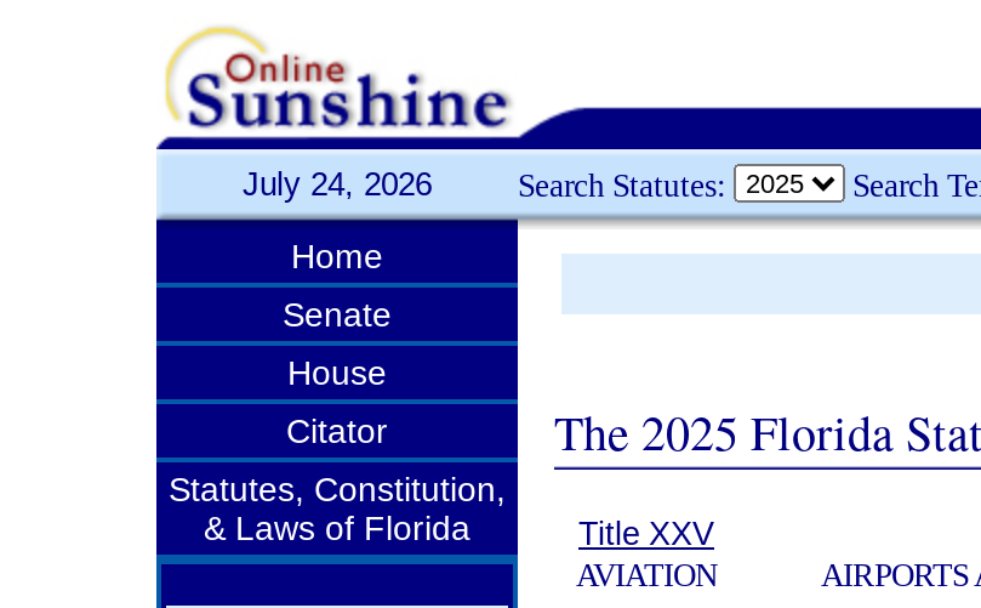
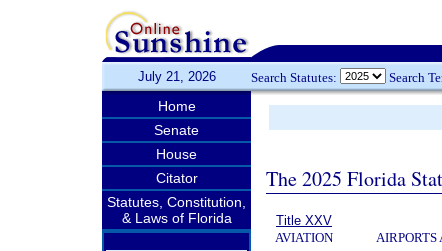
[243,166,432,203] July 24, 2026 -> [137,69,215,84] July 21, 2026

